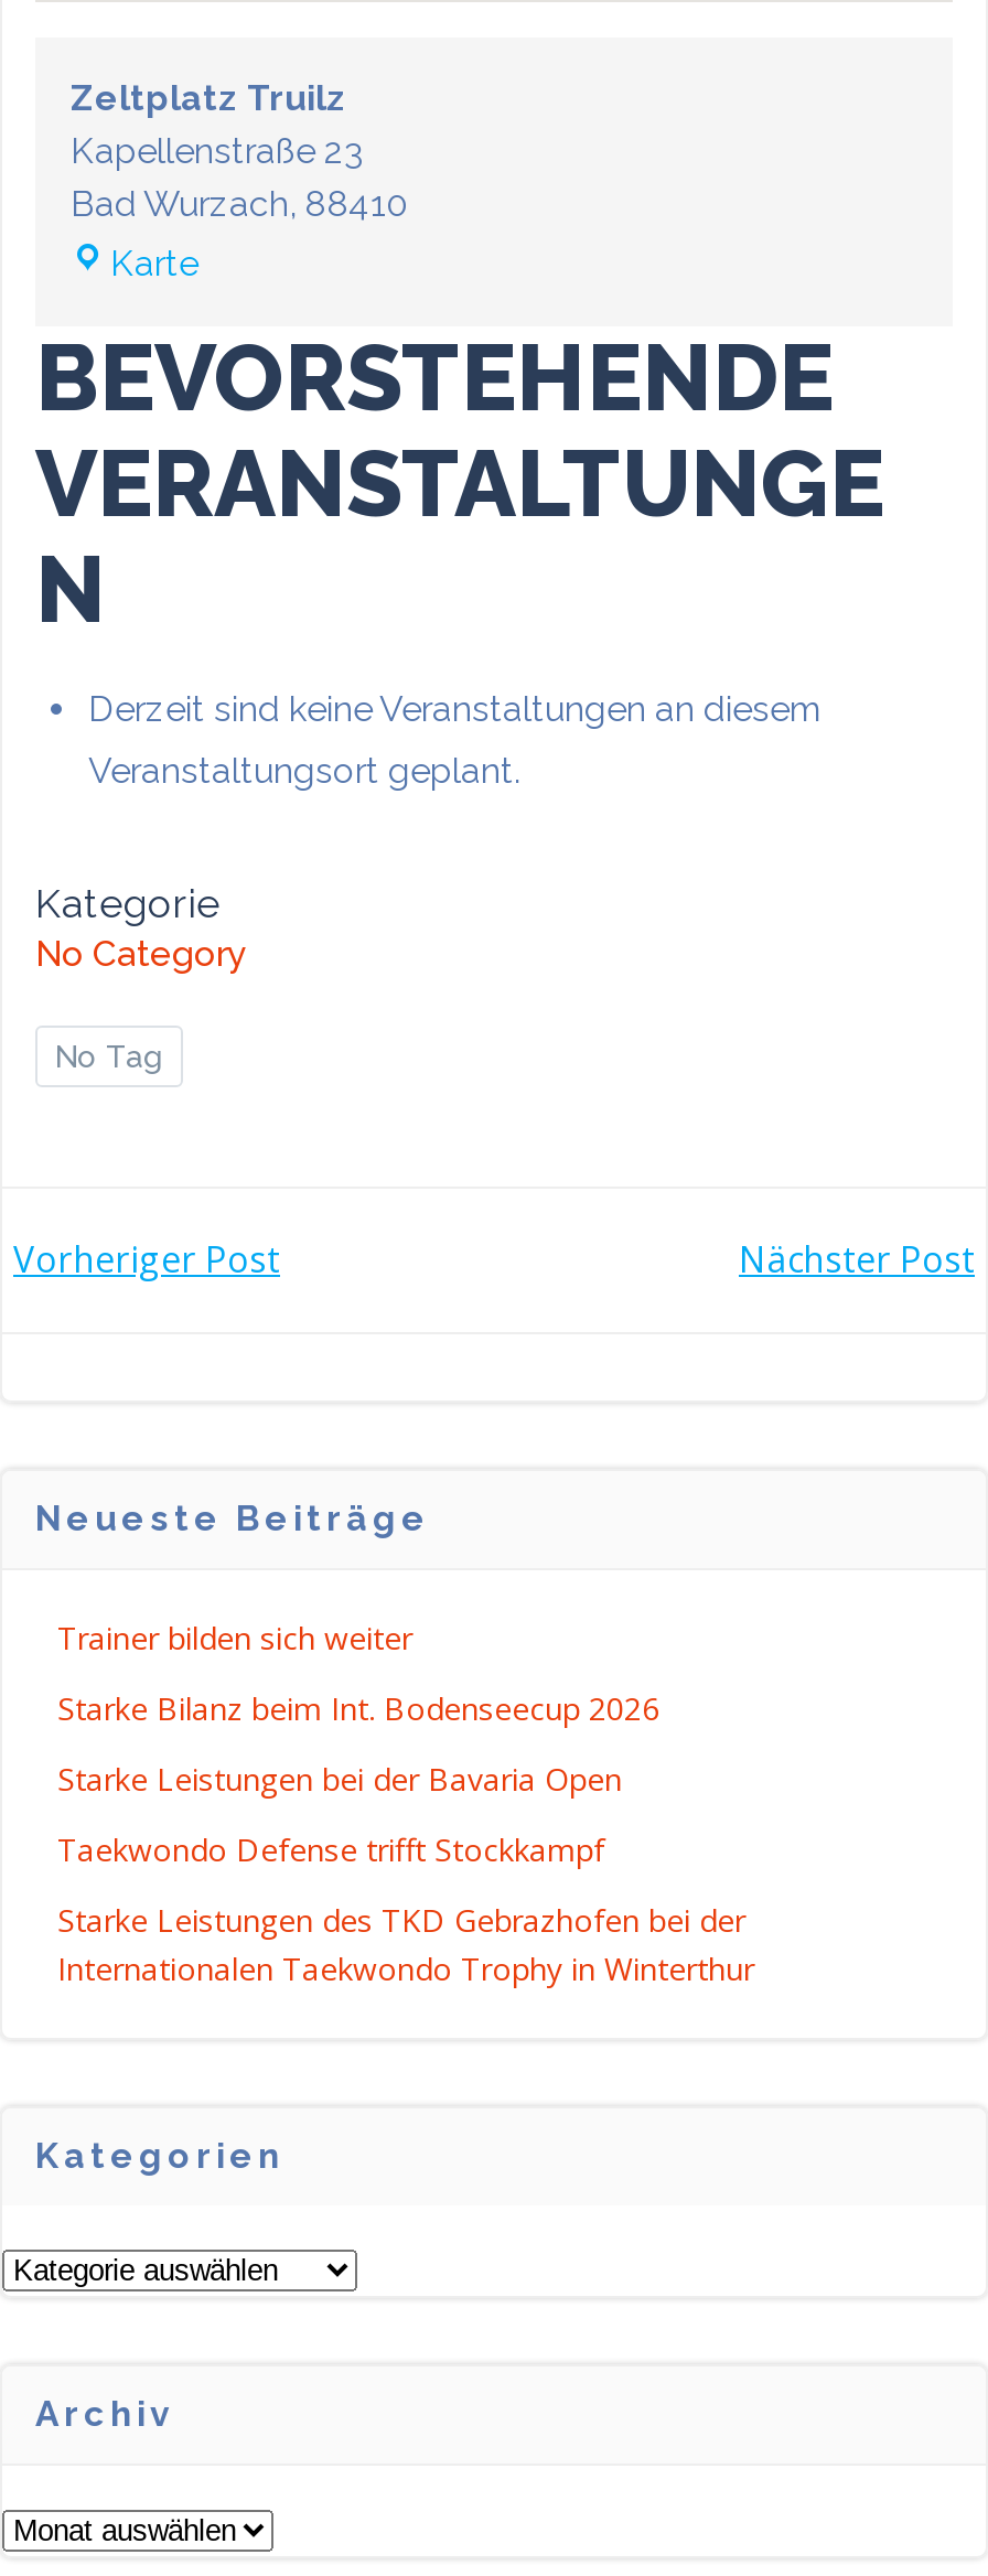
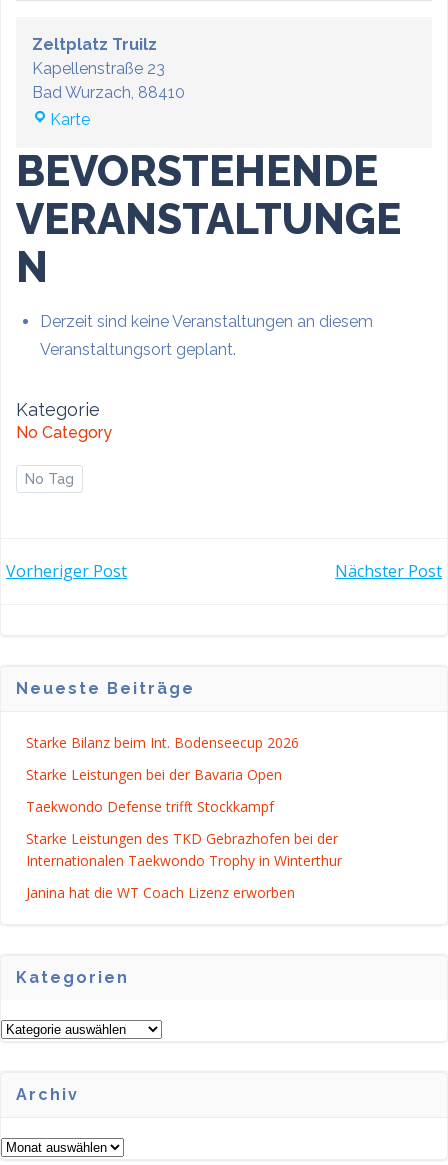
[57,1617,412,1659] Trainer bilden sich weiter -> none
moved [57,1687,754,1989] -> [26,733,342,870]: Starke Bilanz beim Int. Bodenseecup 2026 | Starke Leistungen bei der Bavaria Open | Taekwondo Defense trifft Stockkampf | Starke Leistungen des TKD Gebrazhofen bei der | Internationalen Taekwondo Trophy in Winterthur
none -> [26,883,295,902] Janina hat die WT Coach Lizenz erworben

